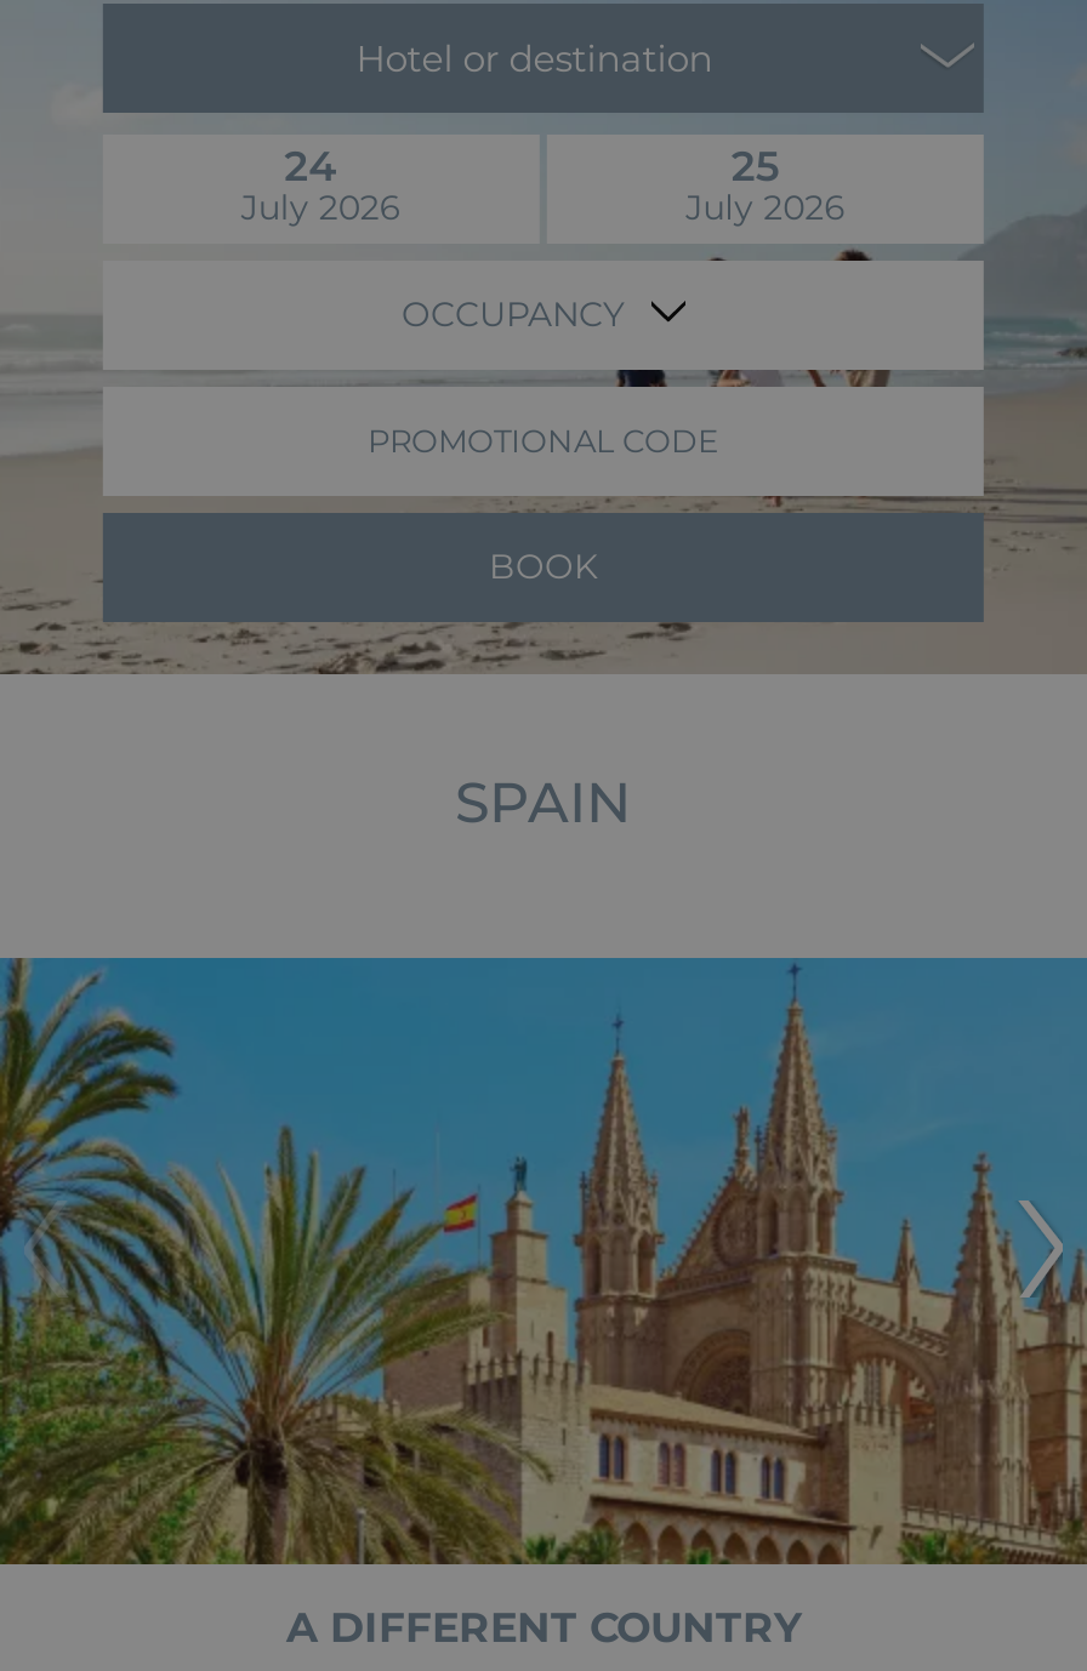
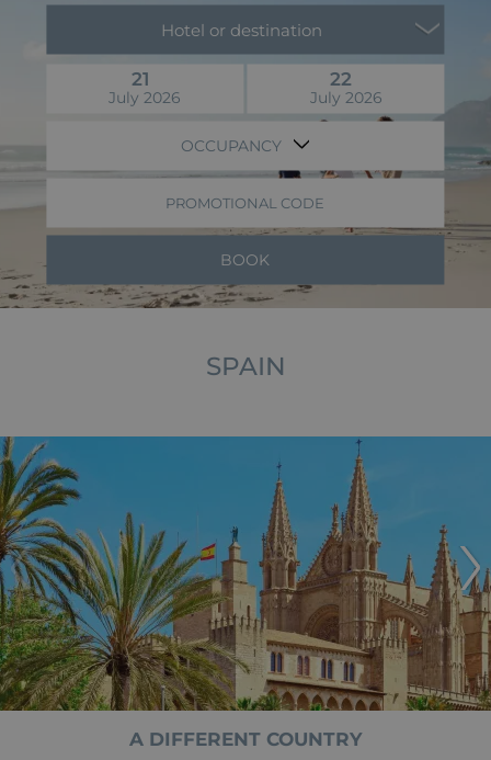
[284,142,338,190] 24 -> [132,67,149,89] 21
[731,142,780,190] 25 -> [330,67,352,89] 22

